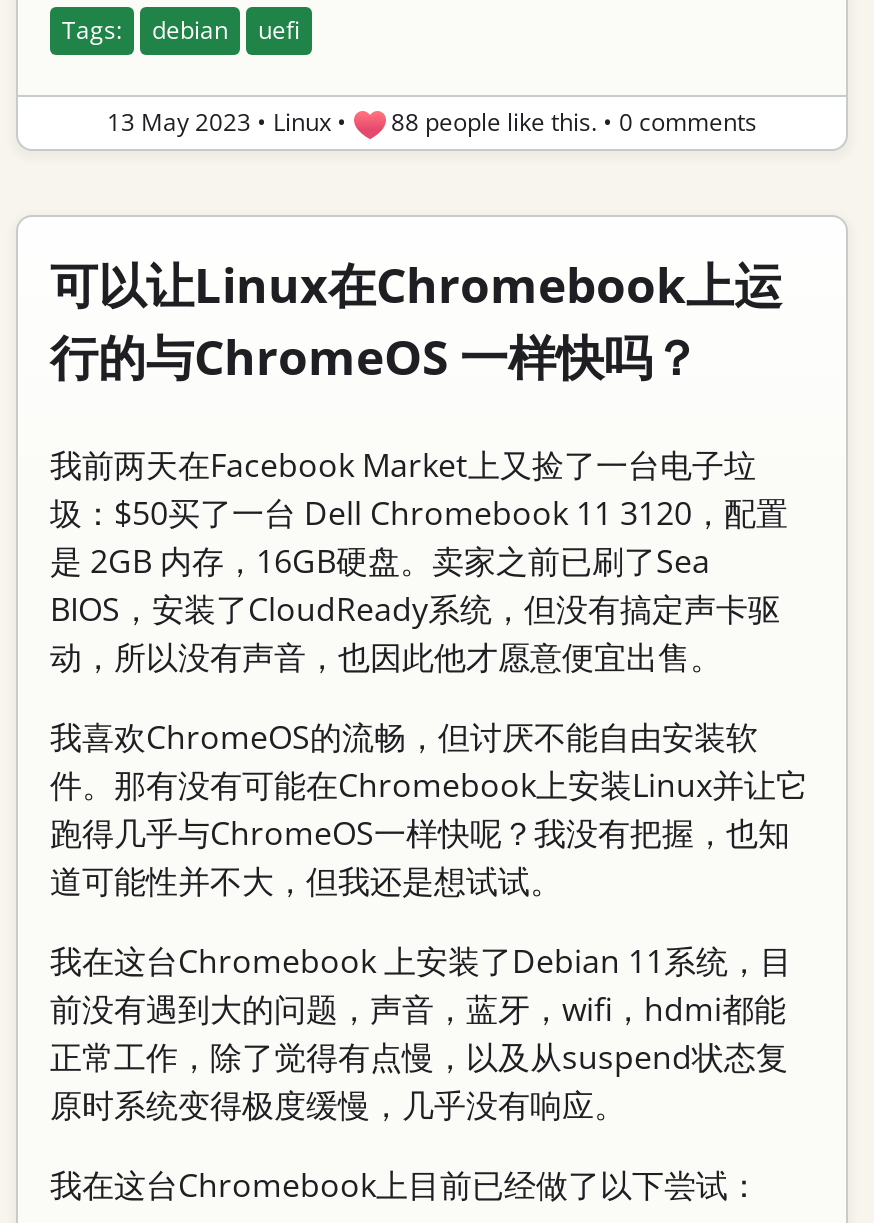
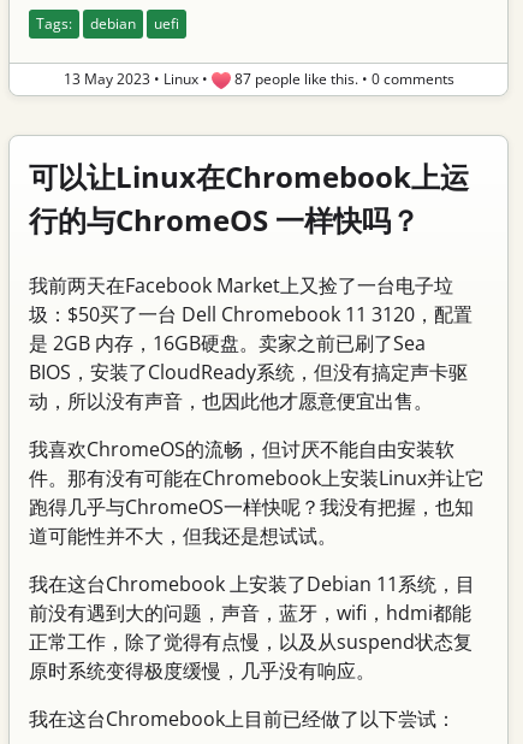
[391,105,757,139] 88 people like this. • 0 comments -> [234,69,454,89] 87 people like this. • 0 comments

